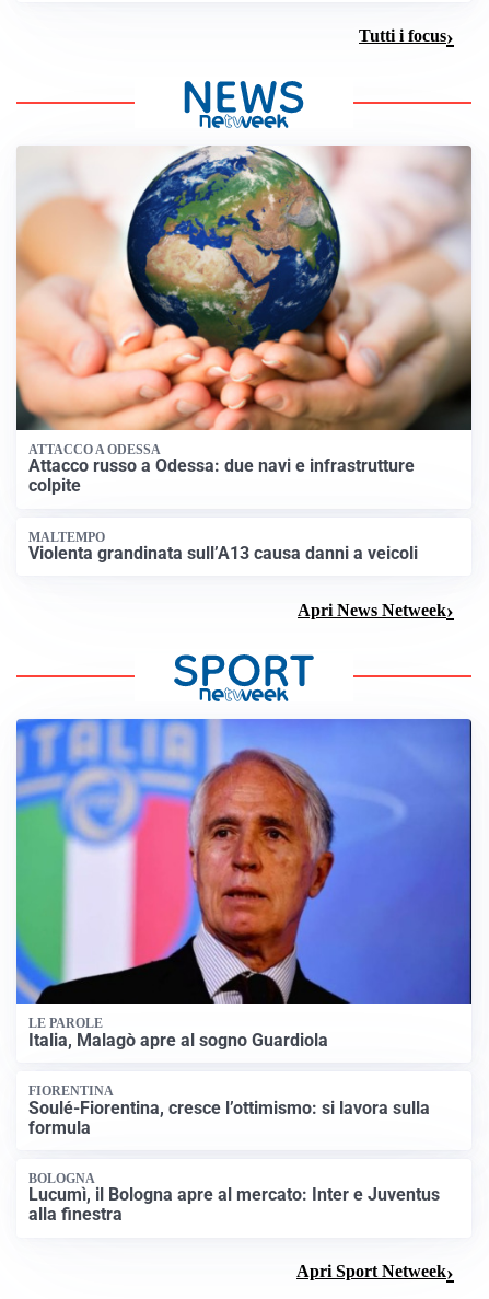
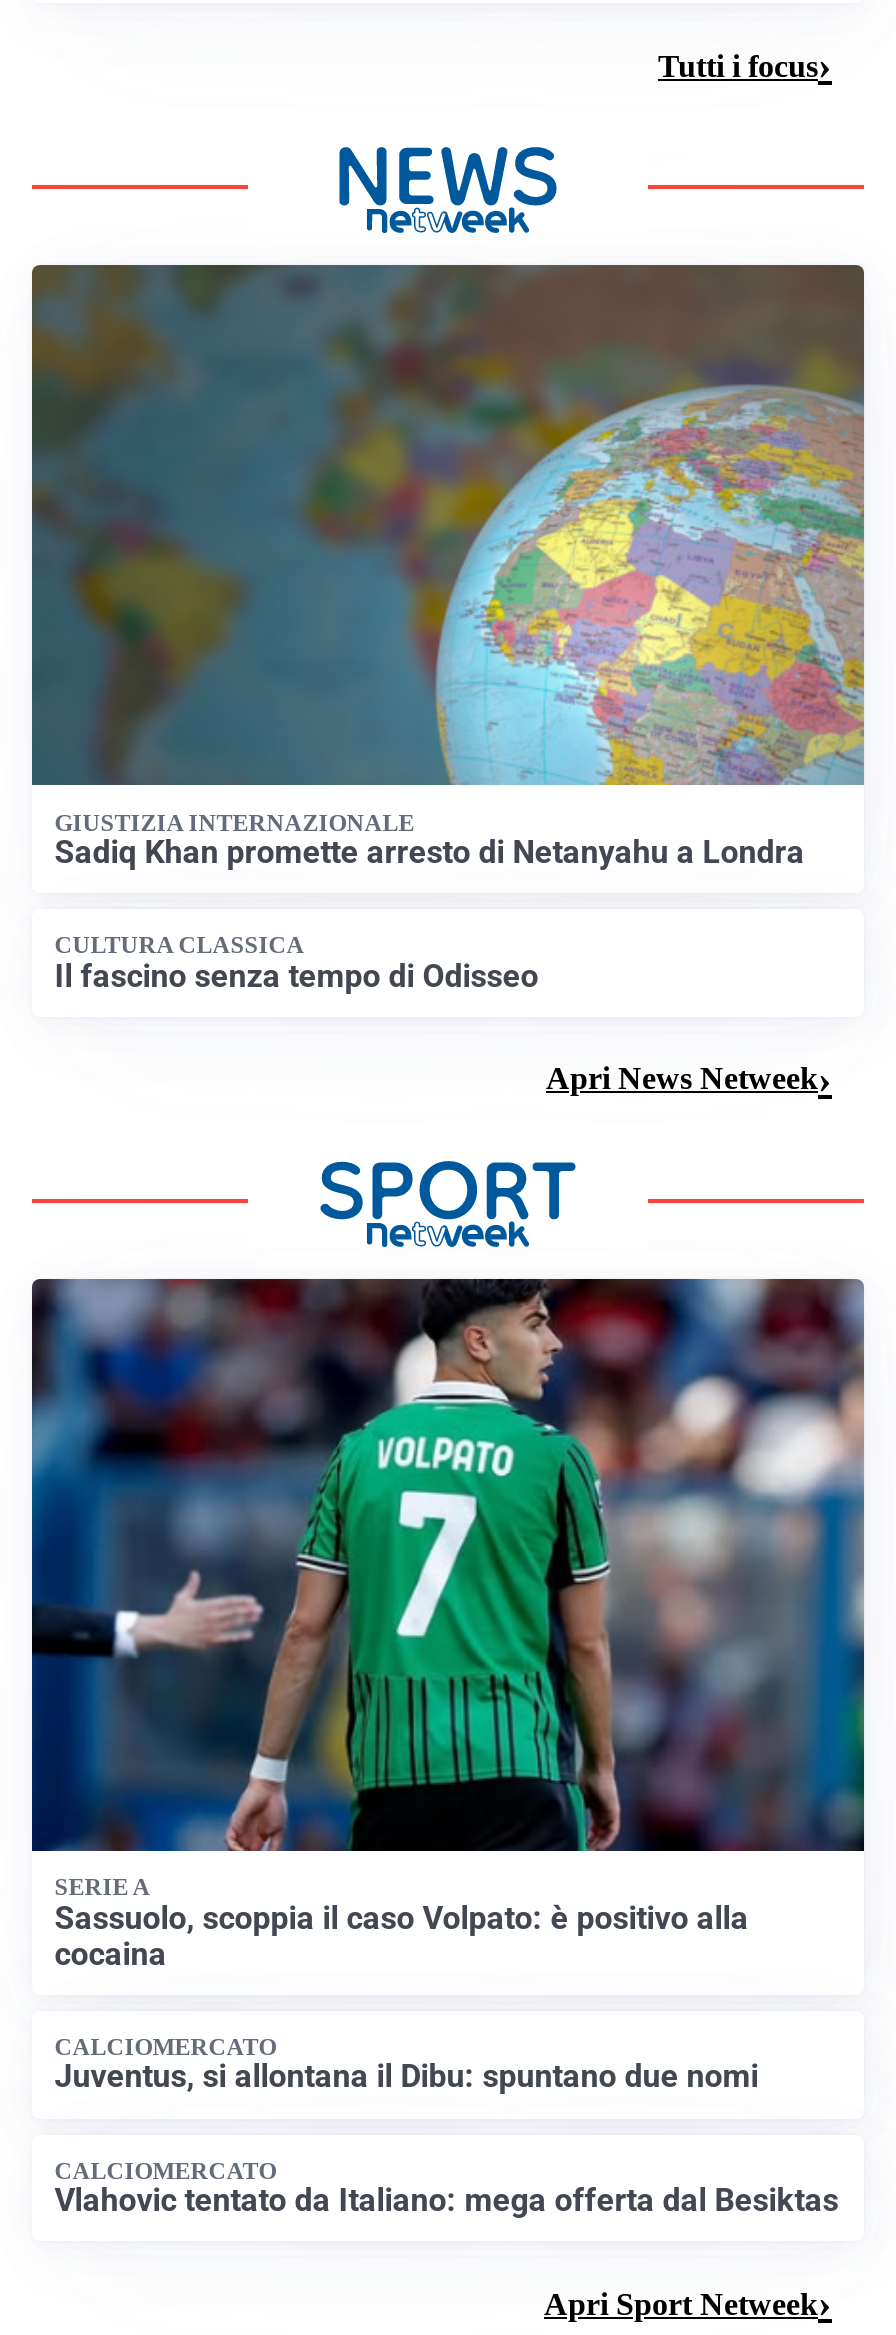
[15,144,473,496] [image] | ATTACCO A ODESSA | Attacco russo a Odessa: due navi e infrastrutture | colpite -> [30,262,866,871] [image] | GIUSTIZIA INTERNAZIONALE | Sadiq Khan promette arresto di Netanyahu a Londra
[29,529,418,564] MALTEMPO | Violenta grandinata sull’A13 causa danni a veicoli -> [54,931,538,994] CULTURA CLASSICA | Il fascino senza tempo di Odisseo
[15,718,473,1050] [image] | LE PAROLE | Italia, Malagò apre al sogno Guardiola -> [30,1276,866,1972] [image] | SERIE A | Sassuolo, scoppia il caso Volpato: è positivo alla | cocaina
[29,1084,430,1138] FIORENTINA | Soulé-Fiorentina, cresce l’ottimismo: si lavora sulla | formula -> [54,2033,758,2096] CALCIOMERCATO | Juventus, si allontana il Dibu: spuntano due nomi
[29,1171,440,1225] BOLOGNA | Lucumì, il Bologna apre al mercato: Inter e Juventus | alla finestra -> [54,2156,838,2219] CALCIOMERCATO | Vlahovic tentato da Italiano: mega offerta dal Besiktas

